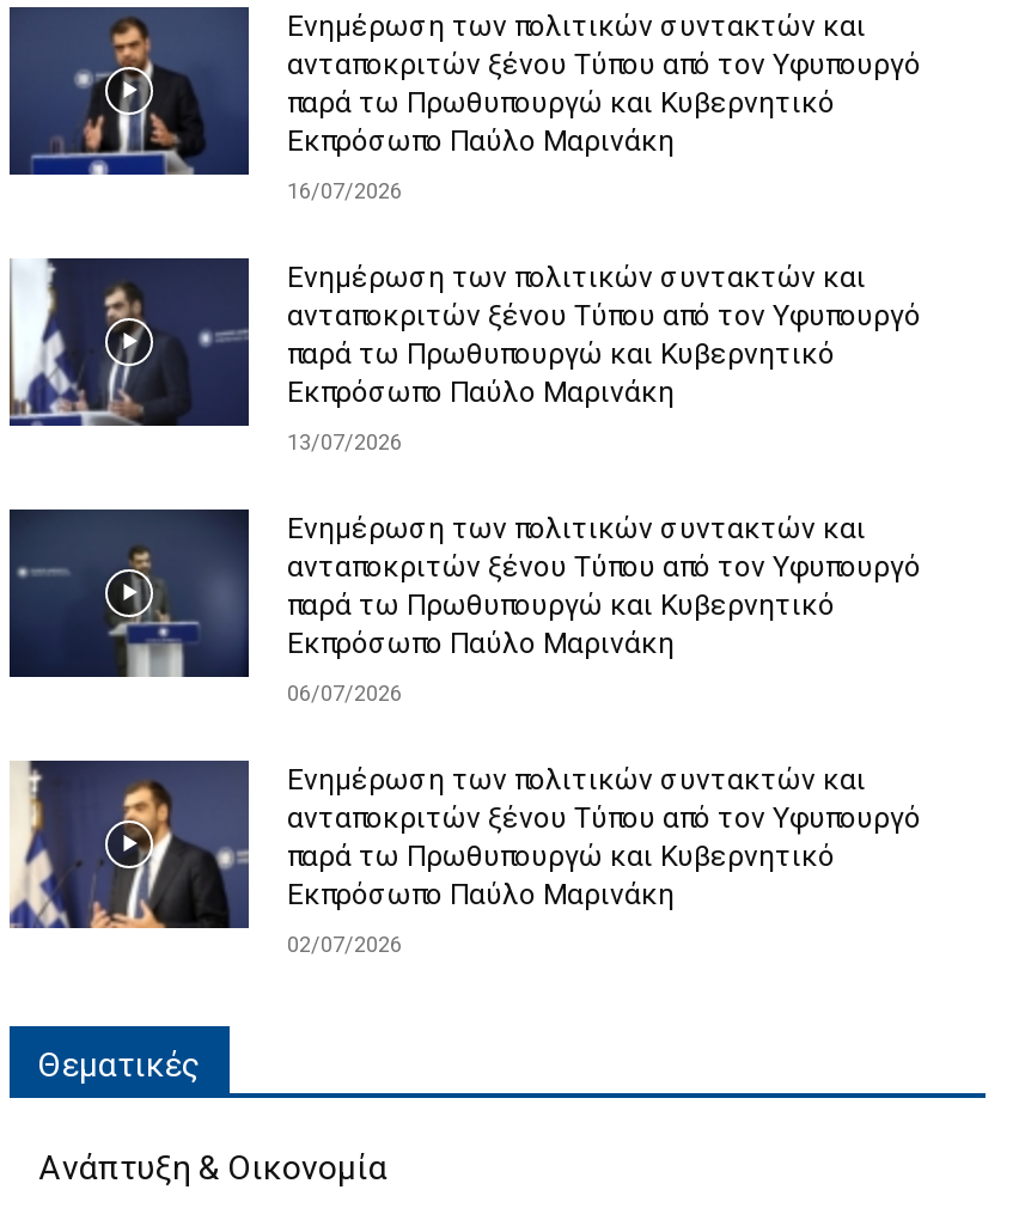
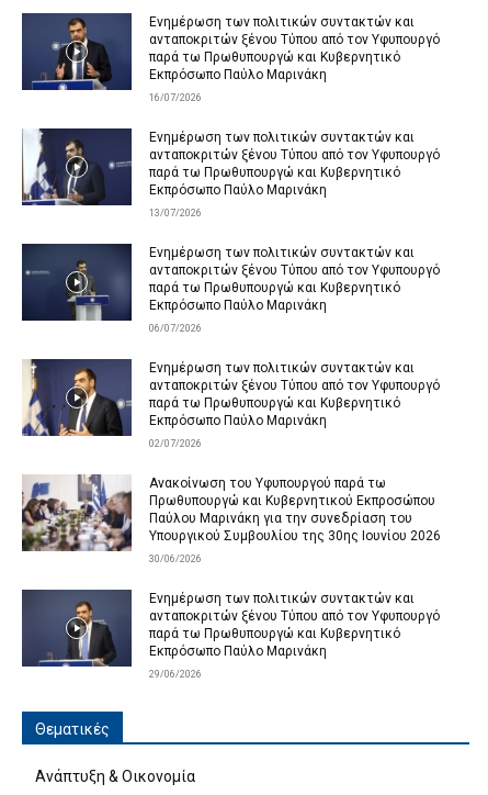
none -> [21,474,441,680] [image] | Ανακοίνωση του Υφυπουργού παρά τω | Πρωθυπουργώ και Κυβερνητικού Εκπροσώπου | Παύλου Μαρινάκη για την συνεδρίαση του | Υπουργικού Συμβουλίου της 30ης Ιουνίου 2026 | 30/06/2026 | Ενημέρωση των πολιτικών συντακτών και | ανταποκριτών ξένου Τύπου από τον Υφυπουργό | παρά τω Πρωθυπουργώ και Κυβερνητικό | Εκπρόσωπο Παύλο Μαρινάκη | 29/06/2026
none -> [21,589,130,668] [image]

